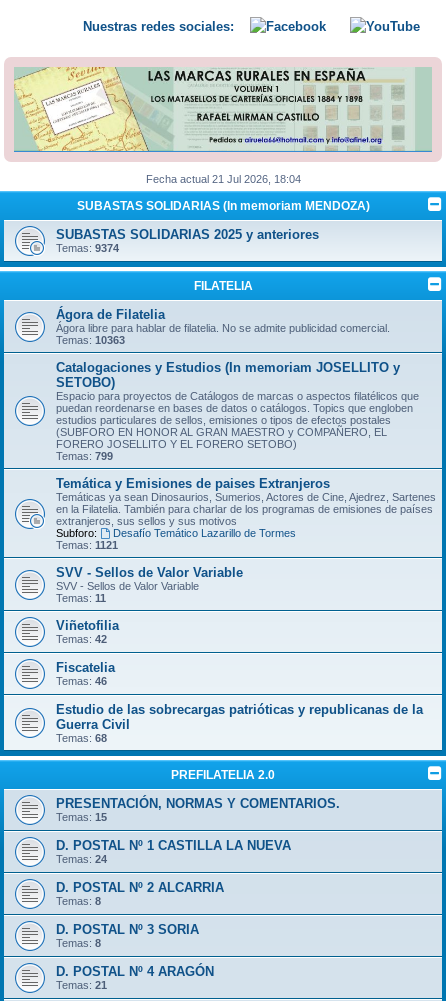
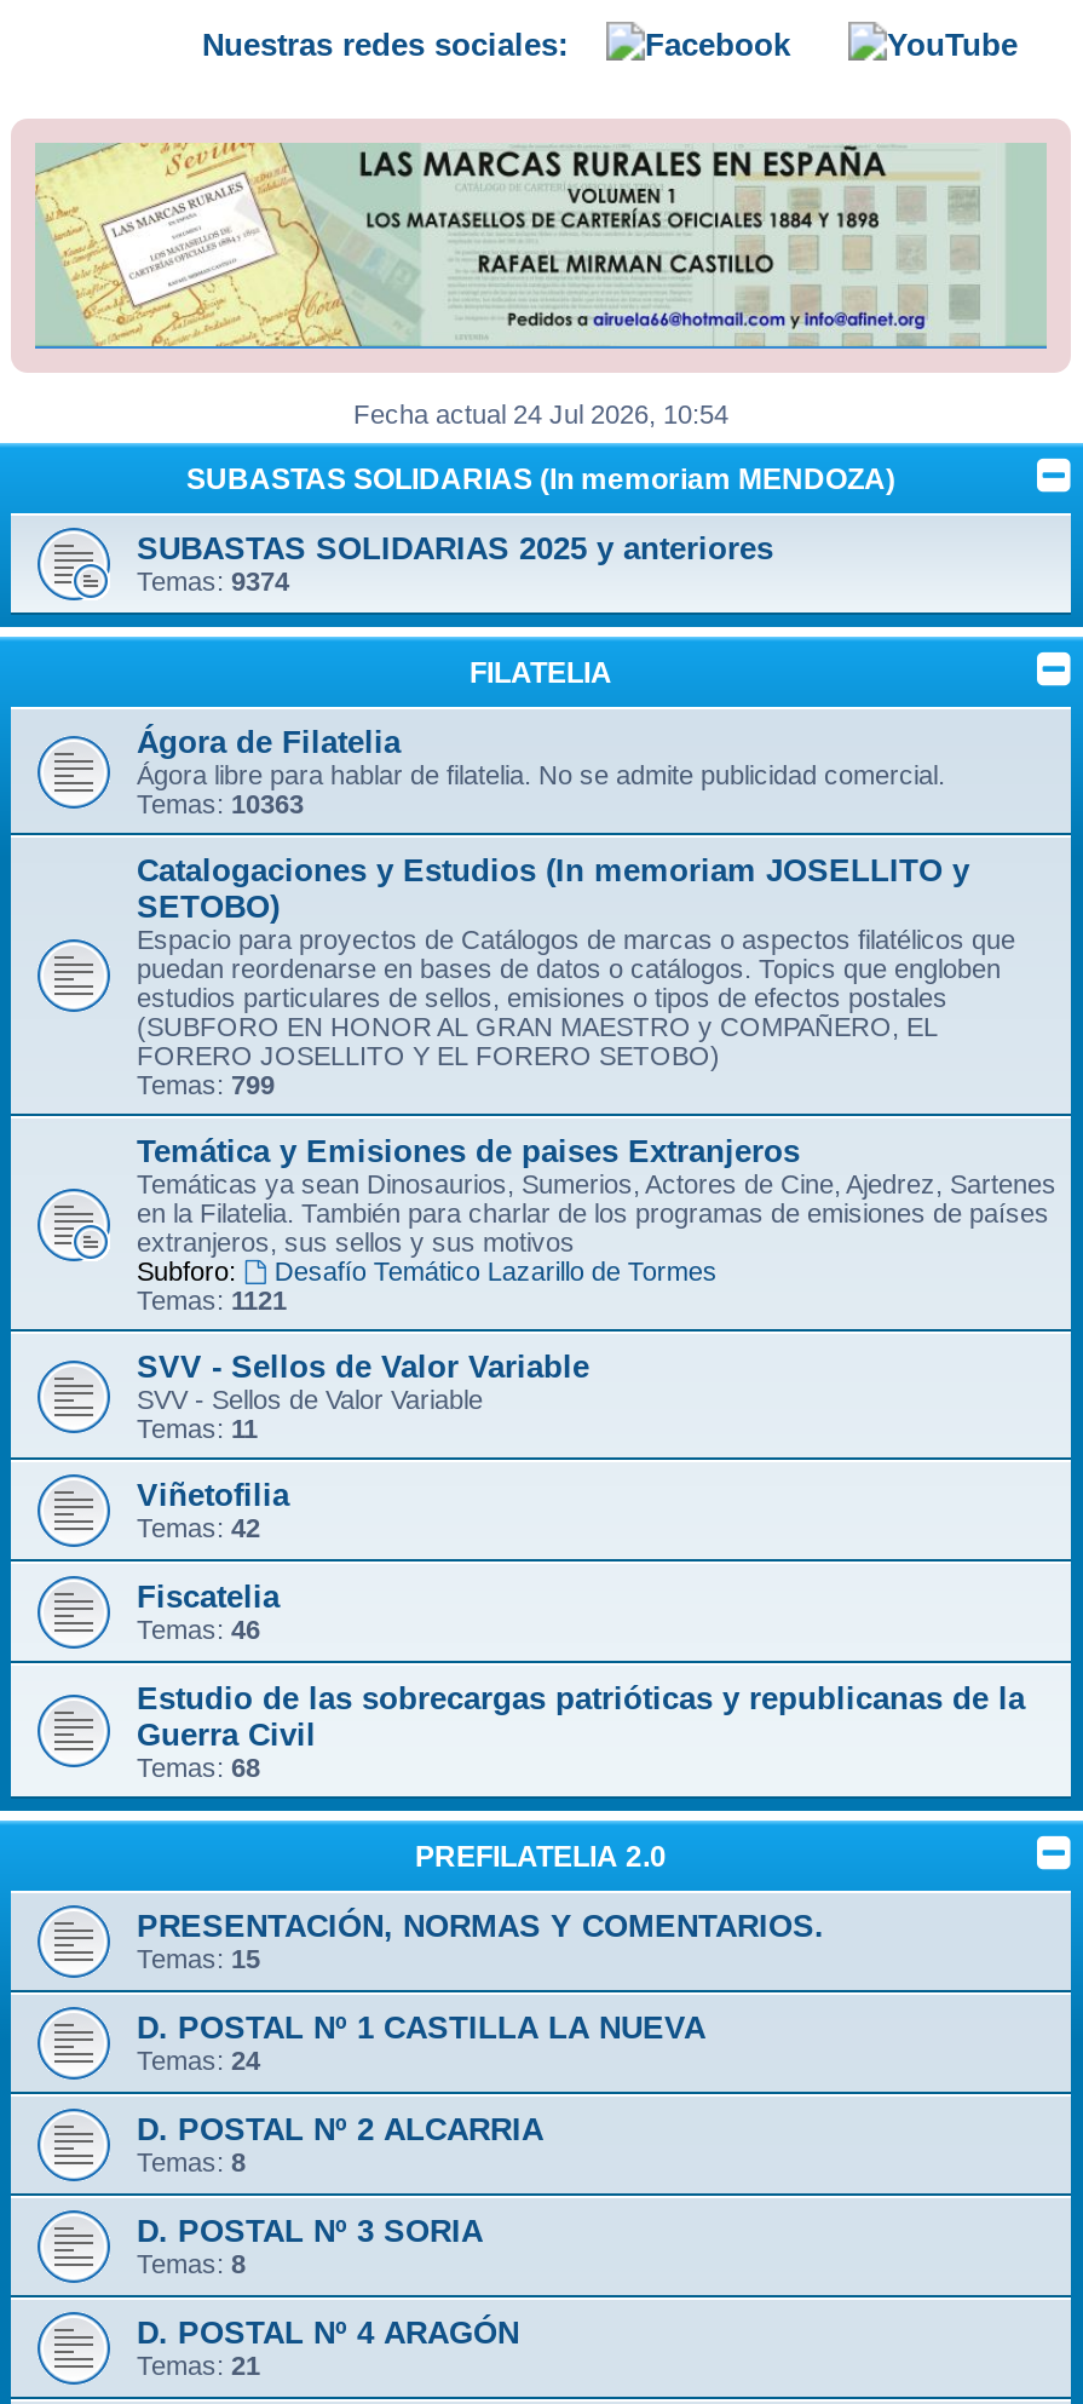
[145,173,300,185] Fecha actual 21 Jul 2026, 18:04 -> [353,399,728,429] Fecha actual 24 Jul 2026, 10:54

